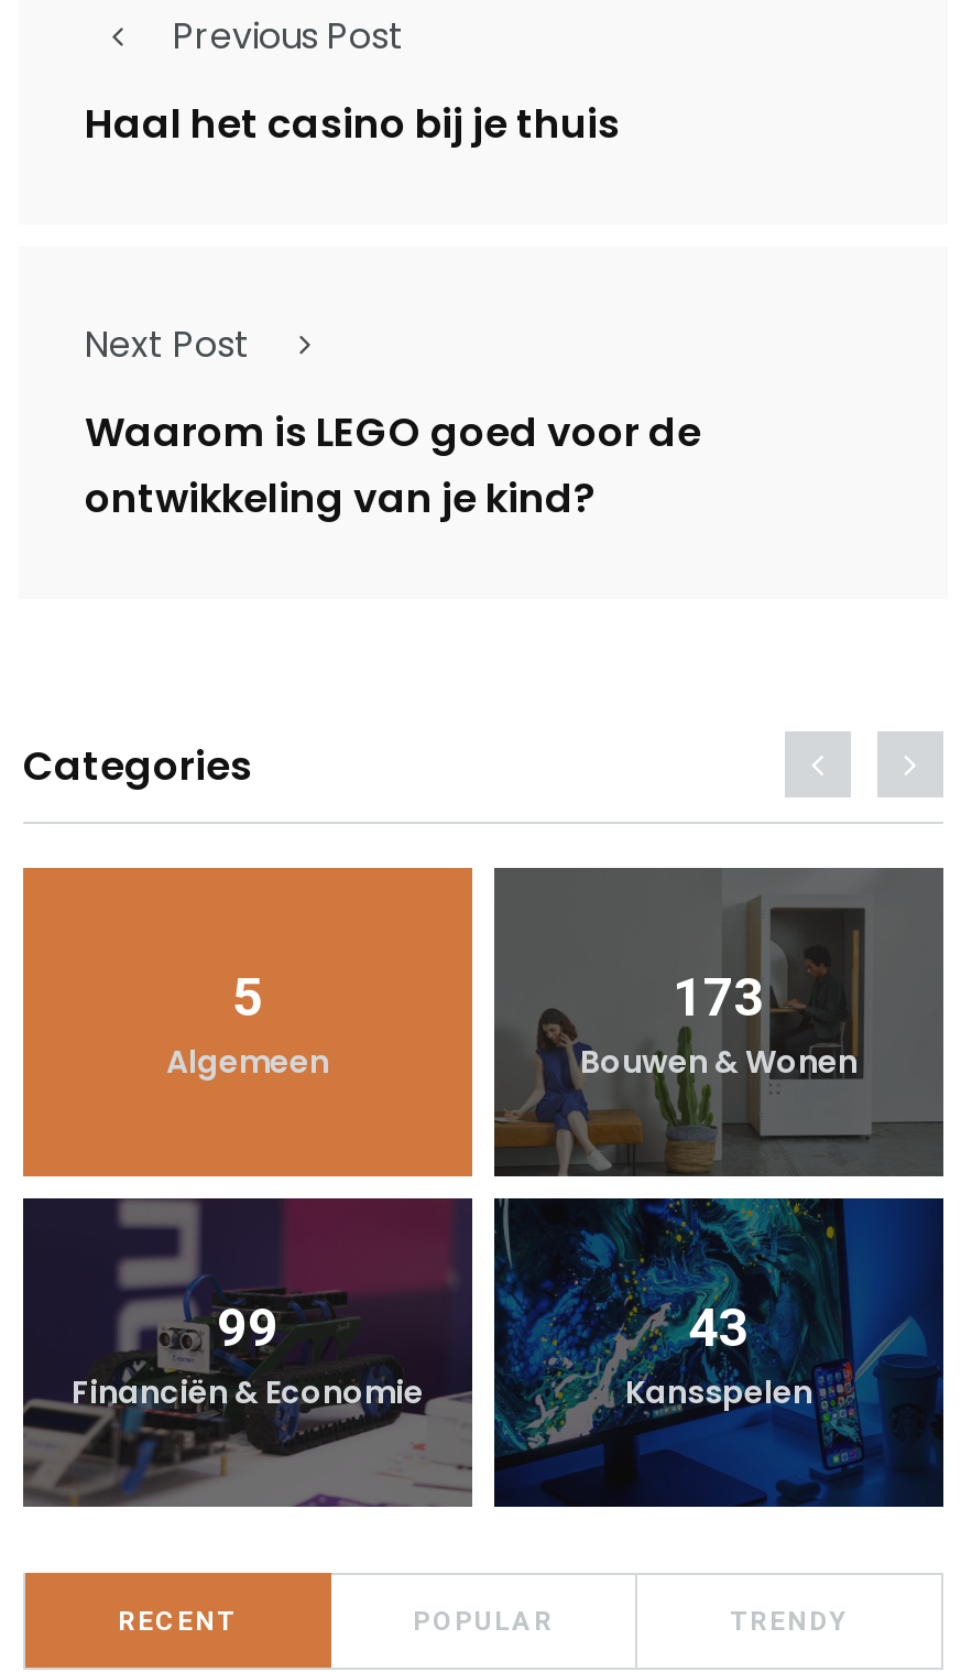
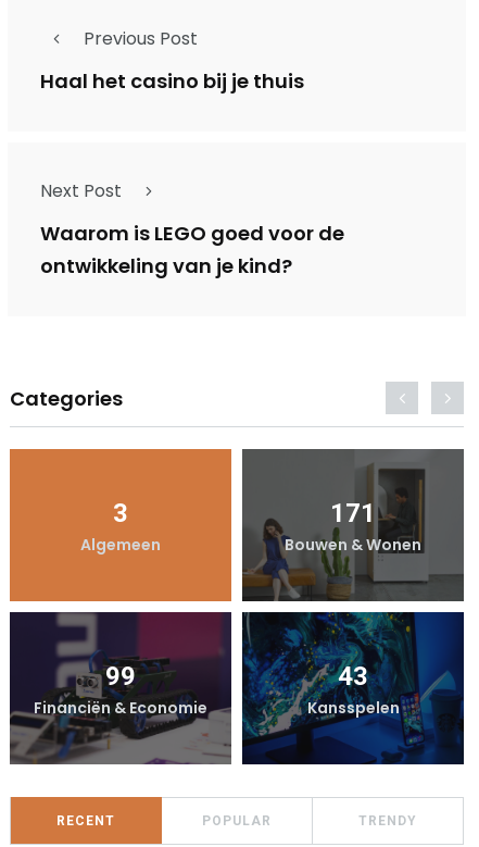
[232,966,263,1028] 5 -> [113,498,128,528] 3
[673,966,765,1028] 173 -> [330,498,376,528] 171

